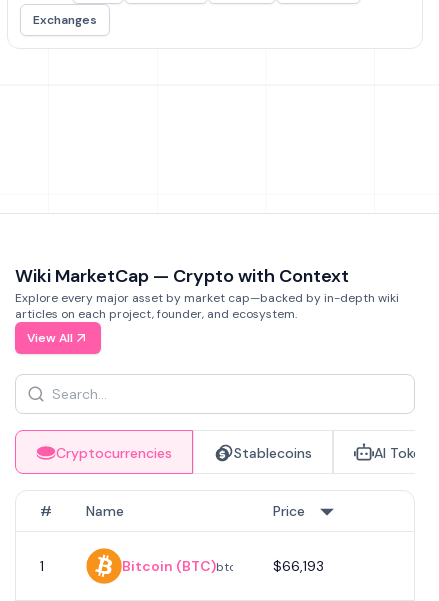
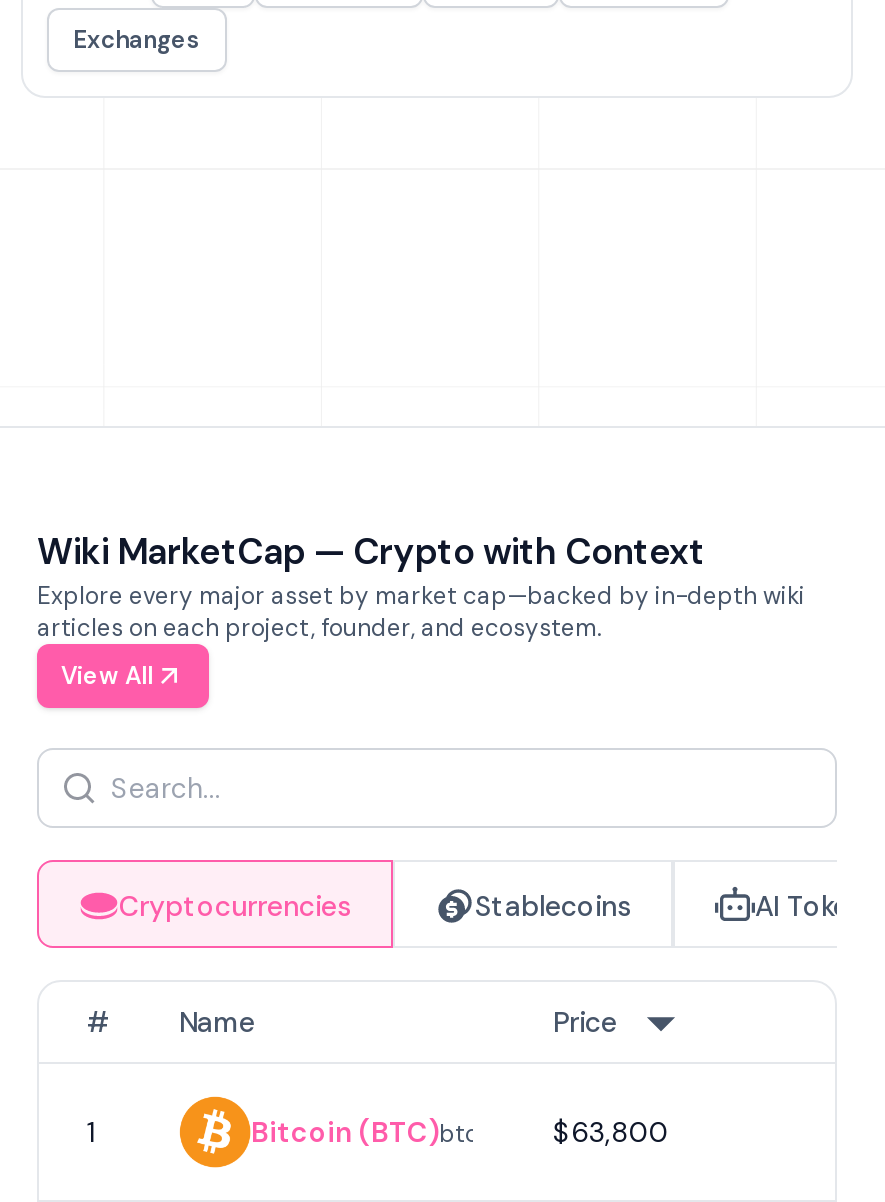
[273,557,324,575] $66,193 -> [553,1114,669,1150] $63,800

